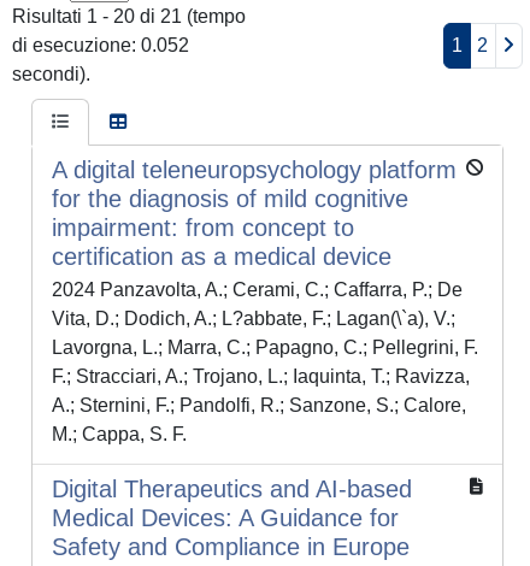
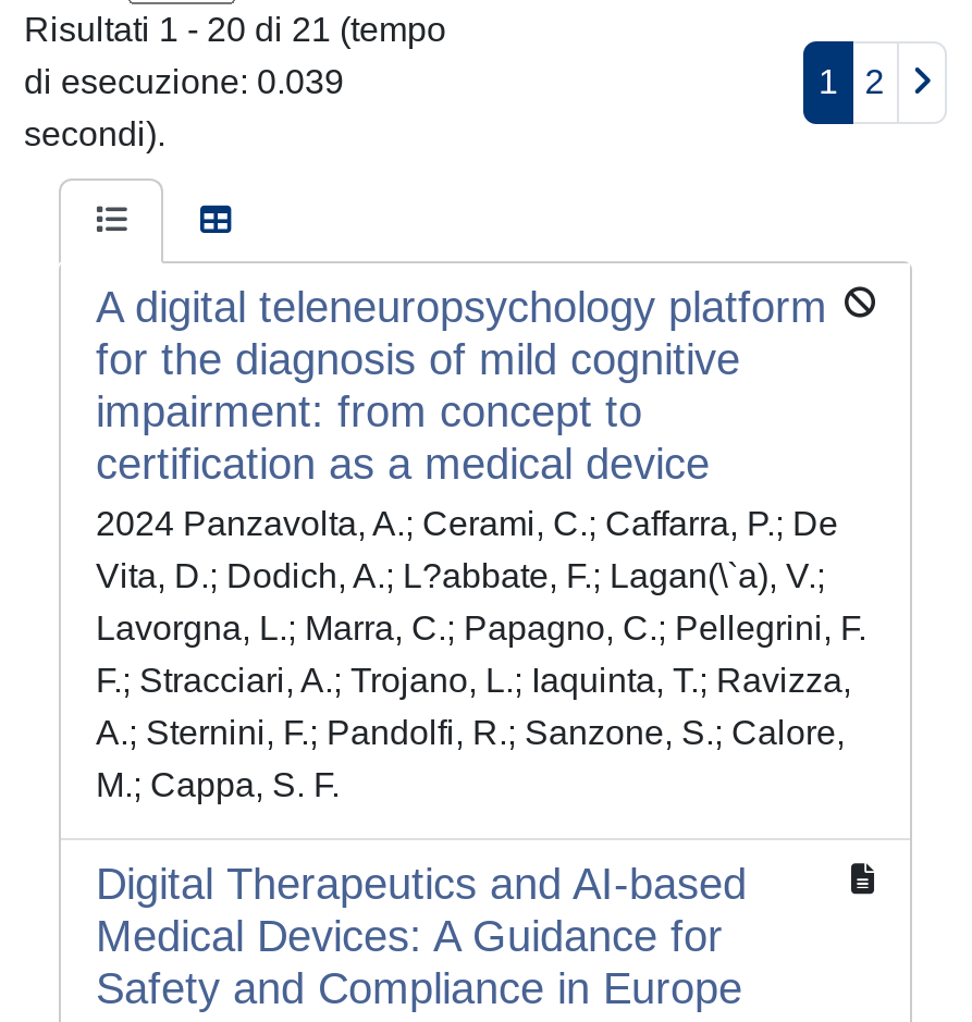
[12,35,189,56] di esecuzione: 0.052 -> [24,64,344,101] di esecuzione: 0.039

